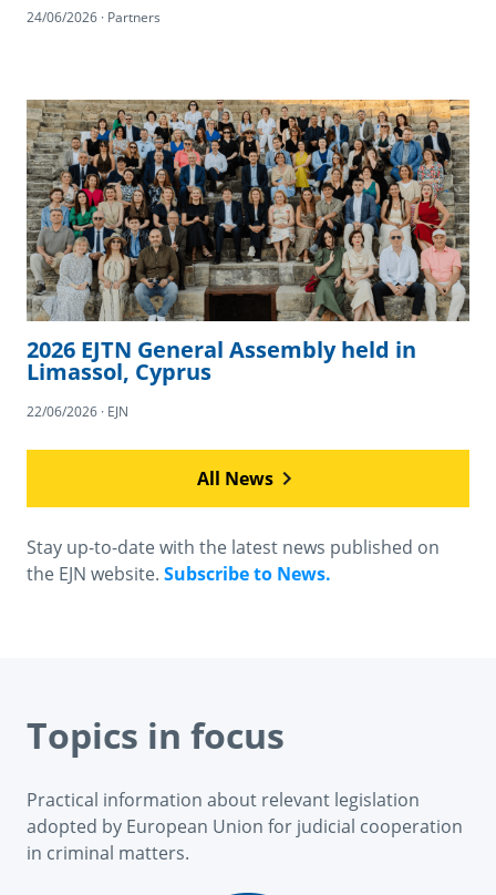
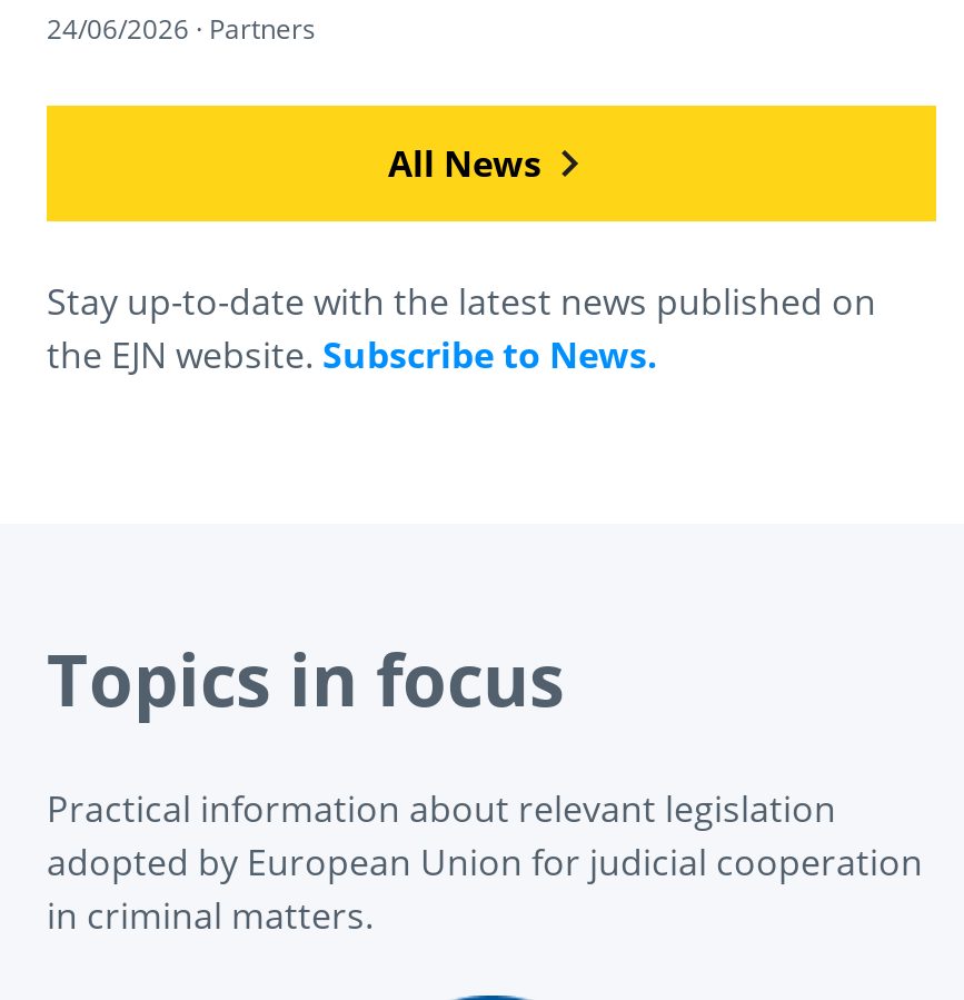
[25,99,471,421] [image] | 2026 EJTN General Assembly held in | Limassol, Cyprus | 22/06/2026 · EJN -> none

